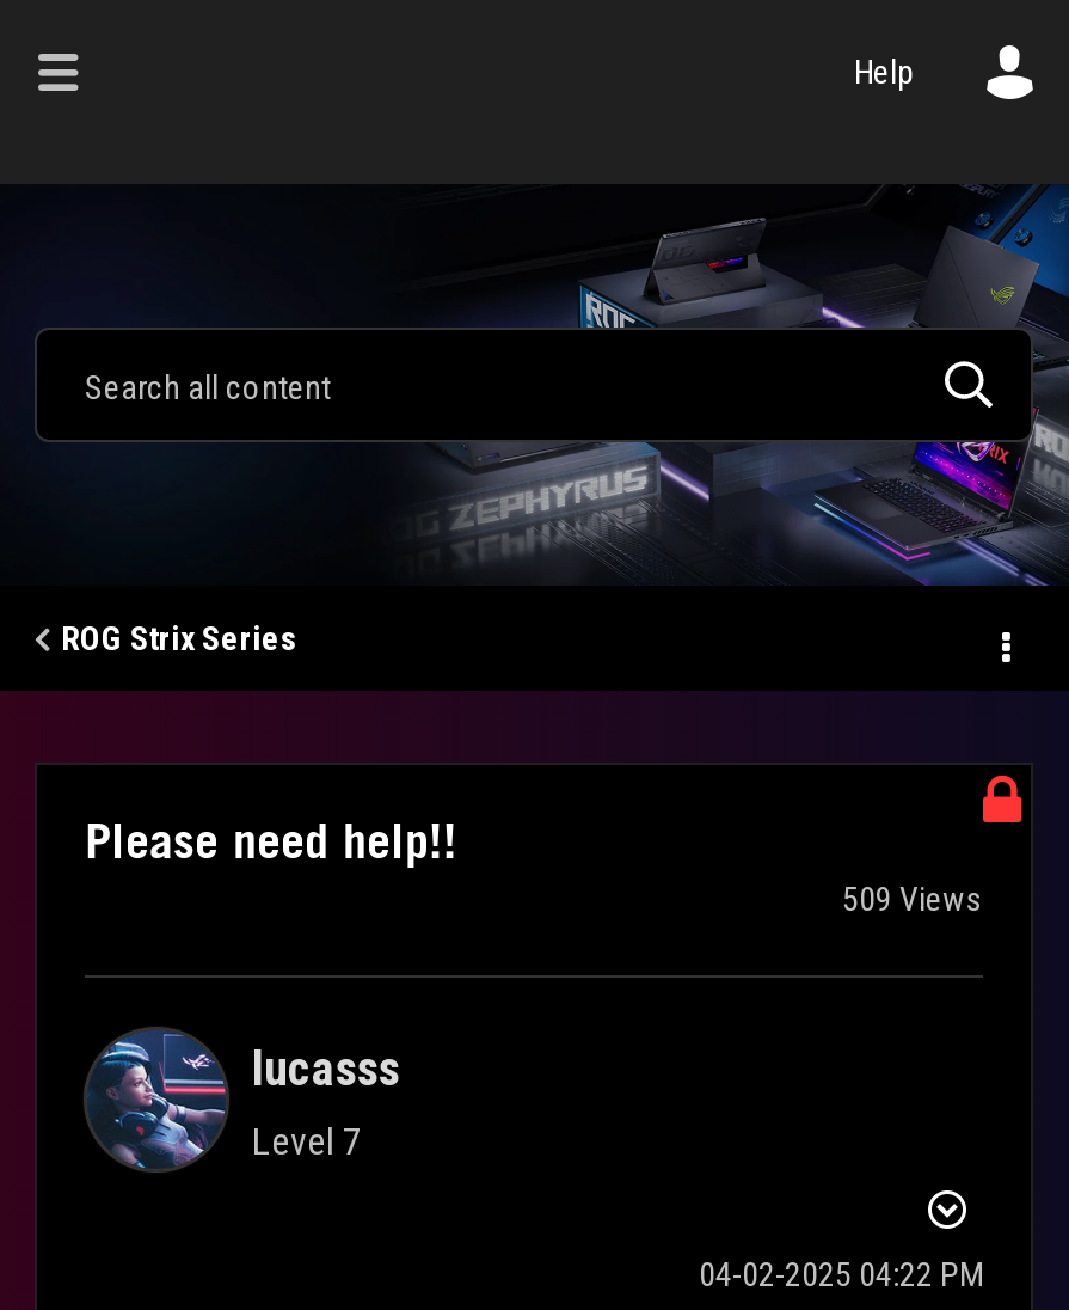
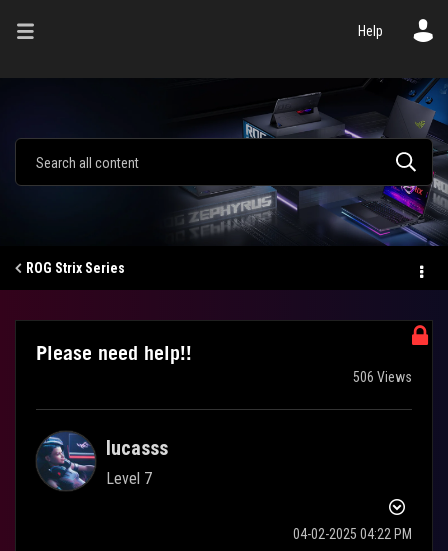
[842,880,983,918] 509 Views -> [353,369,412,385] 506 Views

